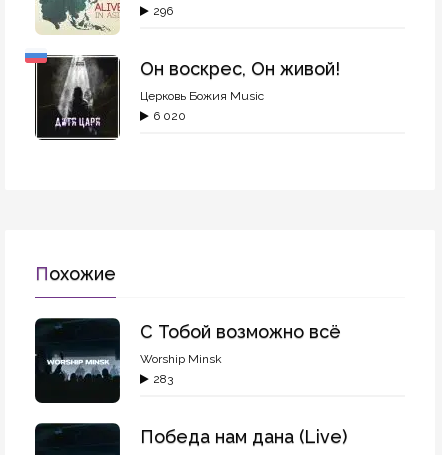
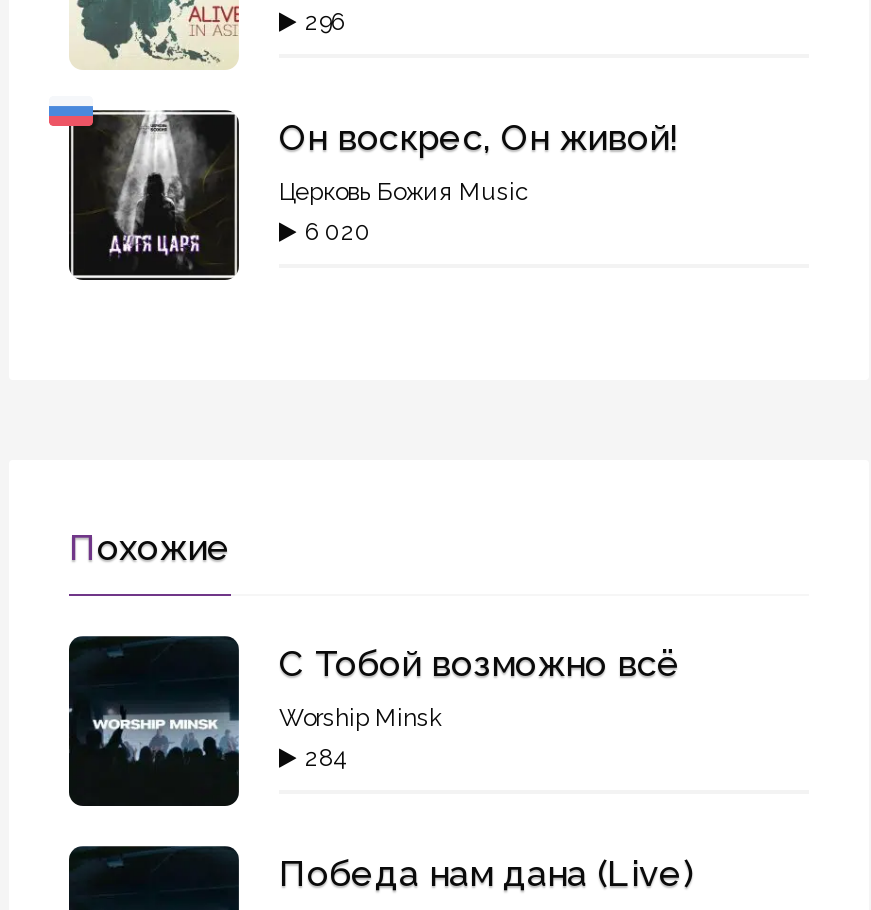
[153,372,173,386] 283 -> [305,744,345,772] 284

